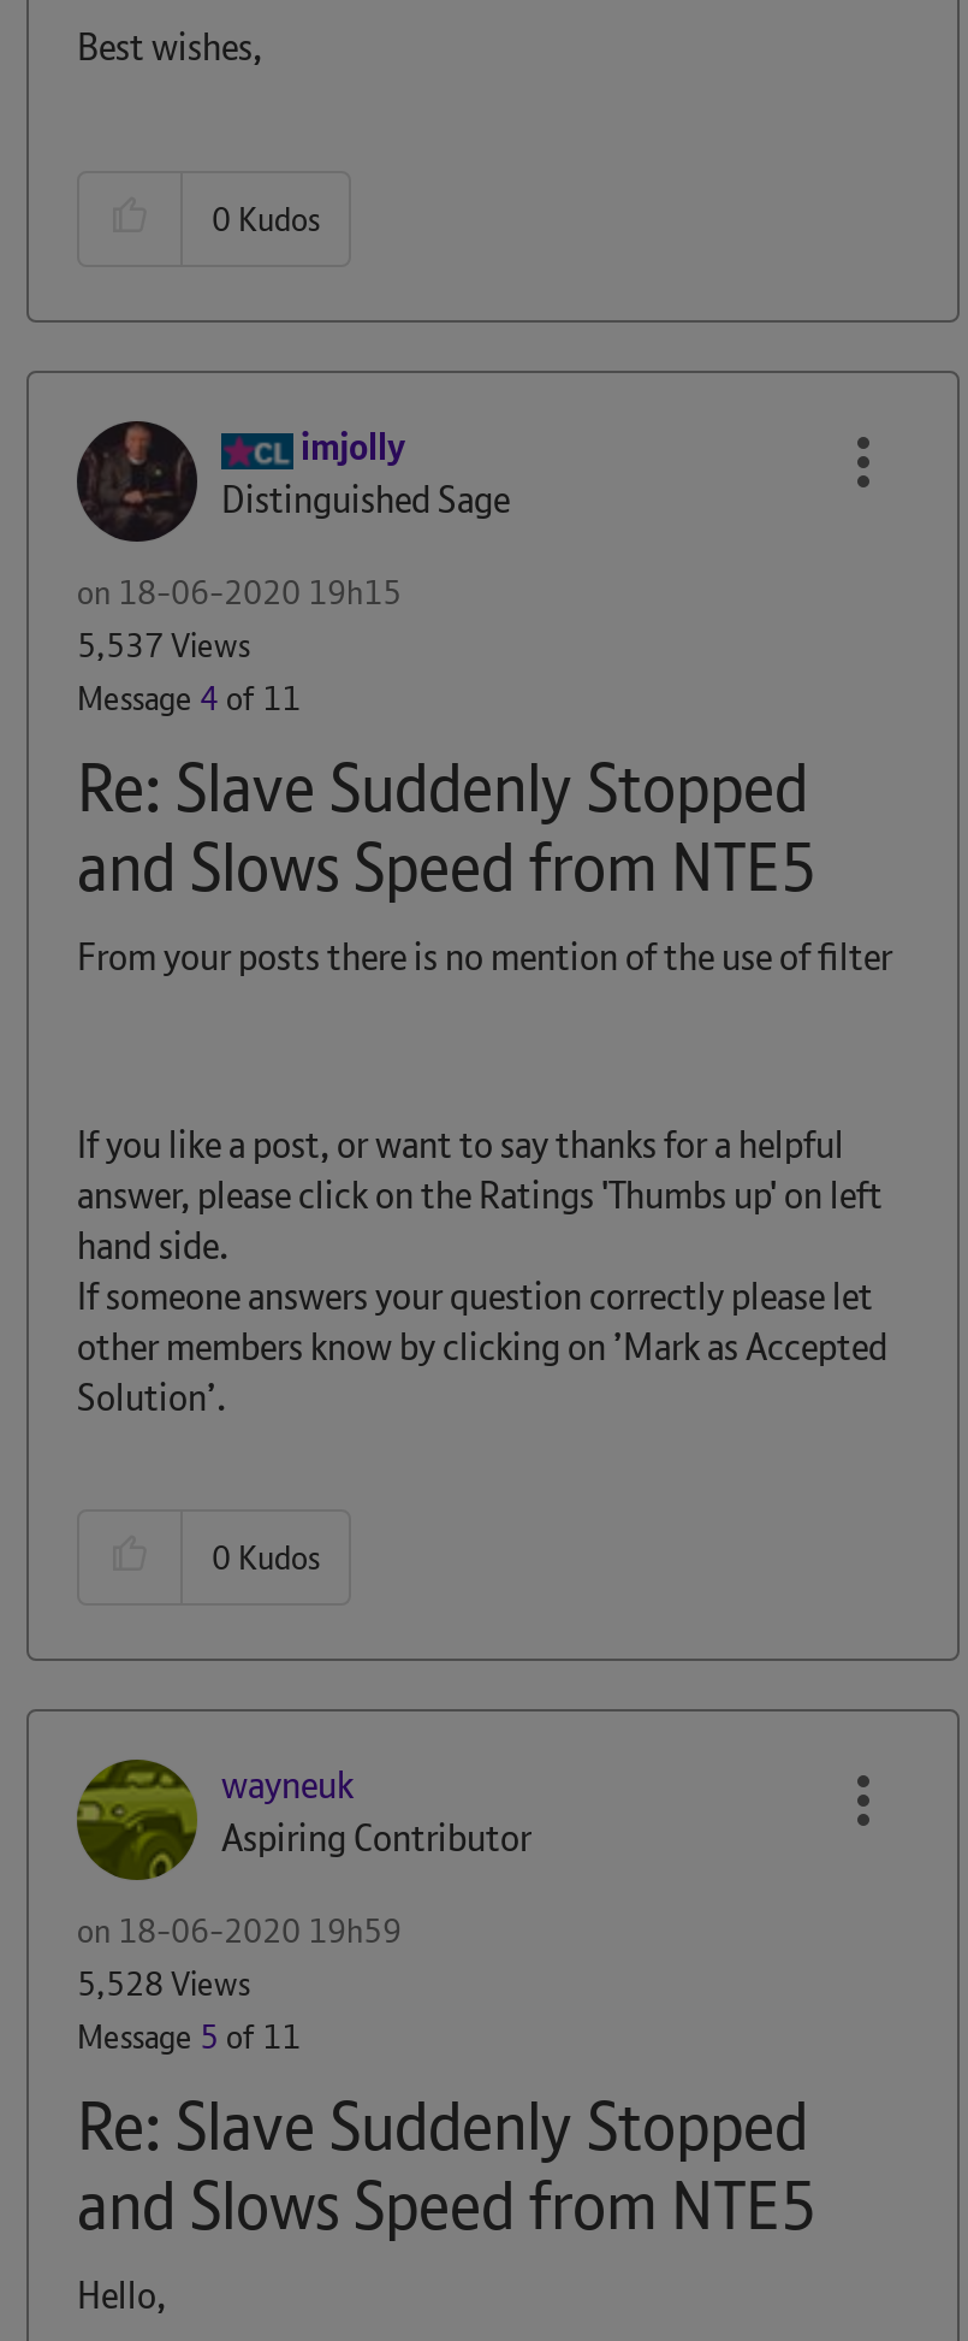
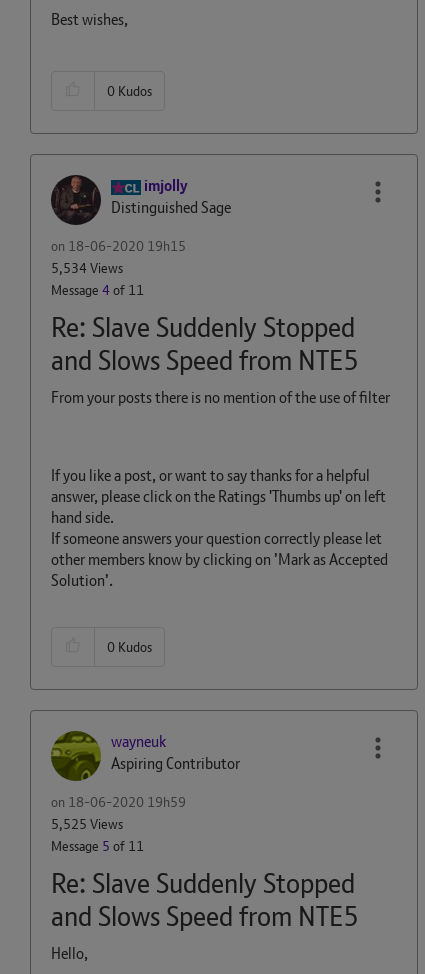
[77,623,250,667] 5,537 Views -> [51,259,123,277] 5,534 Views
[77,1962,250,2005] 5,528 Views -> [51,815,123,833] 5,525 Views

